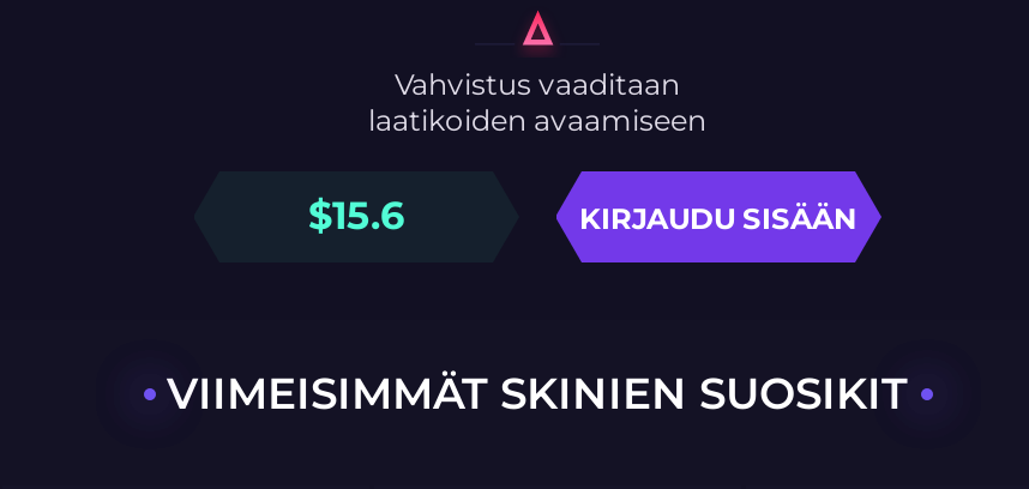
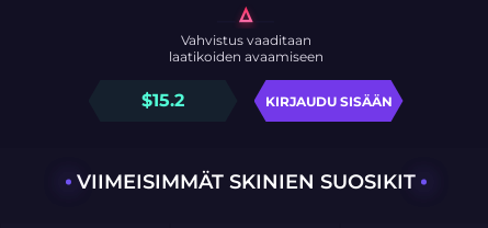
[308,193,404,239] $15.6 -> [141,90,184,111] $15.2

